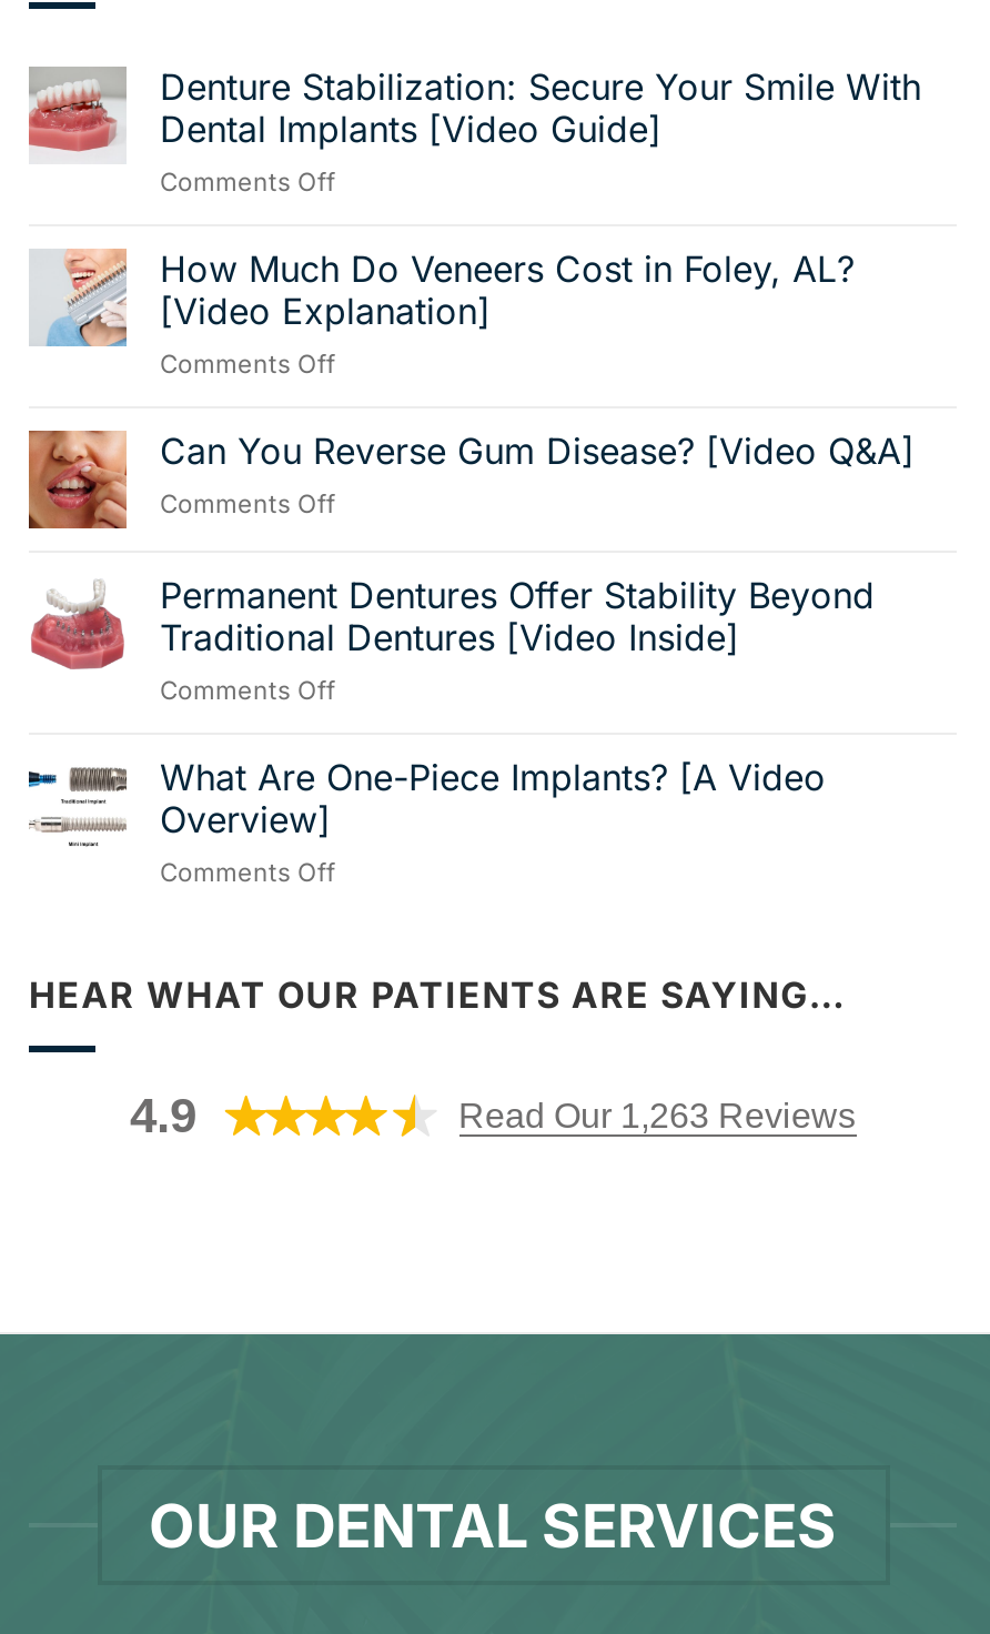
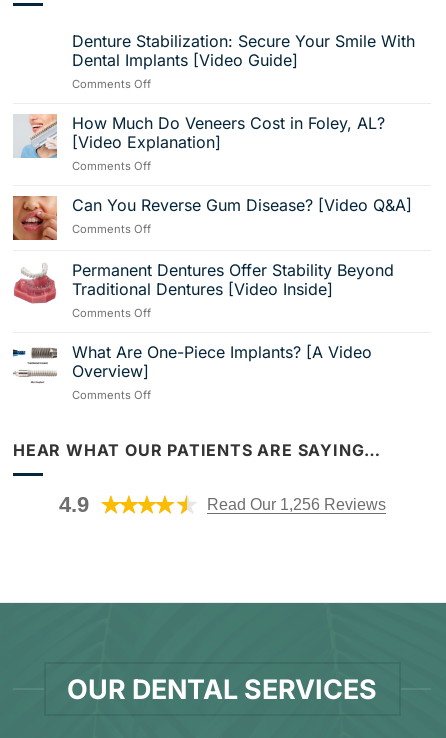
[27,64,129,160] [image] -> none
[458,1097,856,1134] Read Our 1,263 Reviews -> [206,496,385,513] Read Our 1,256 Reviews

